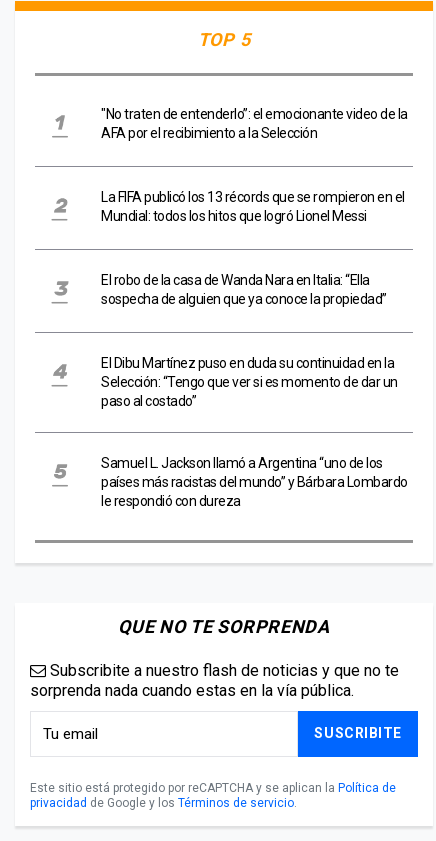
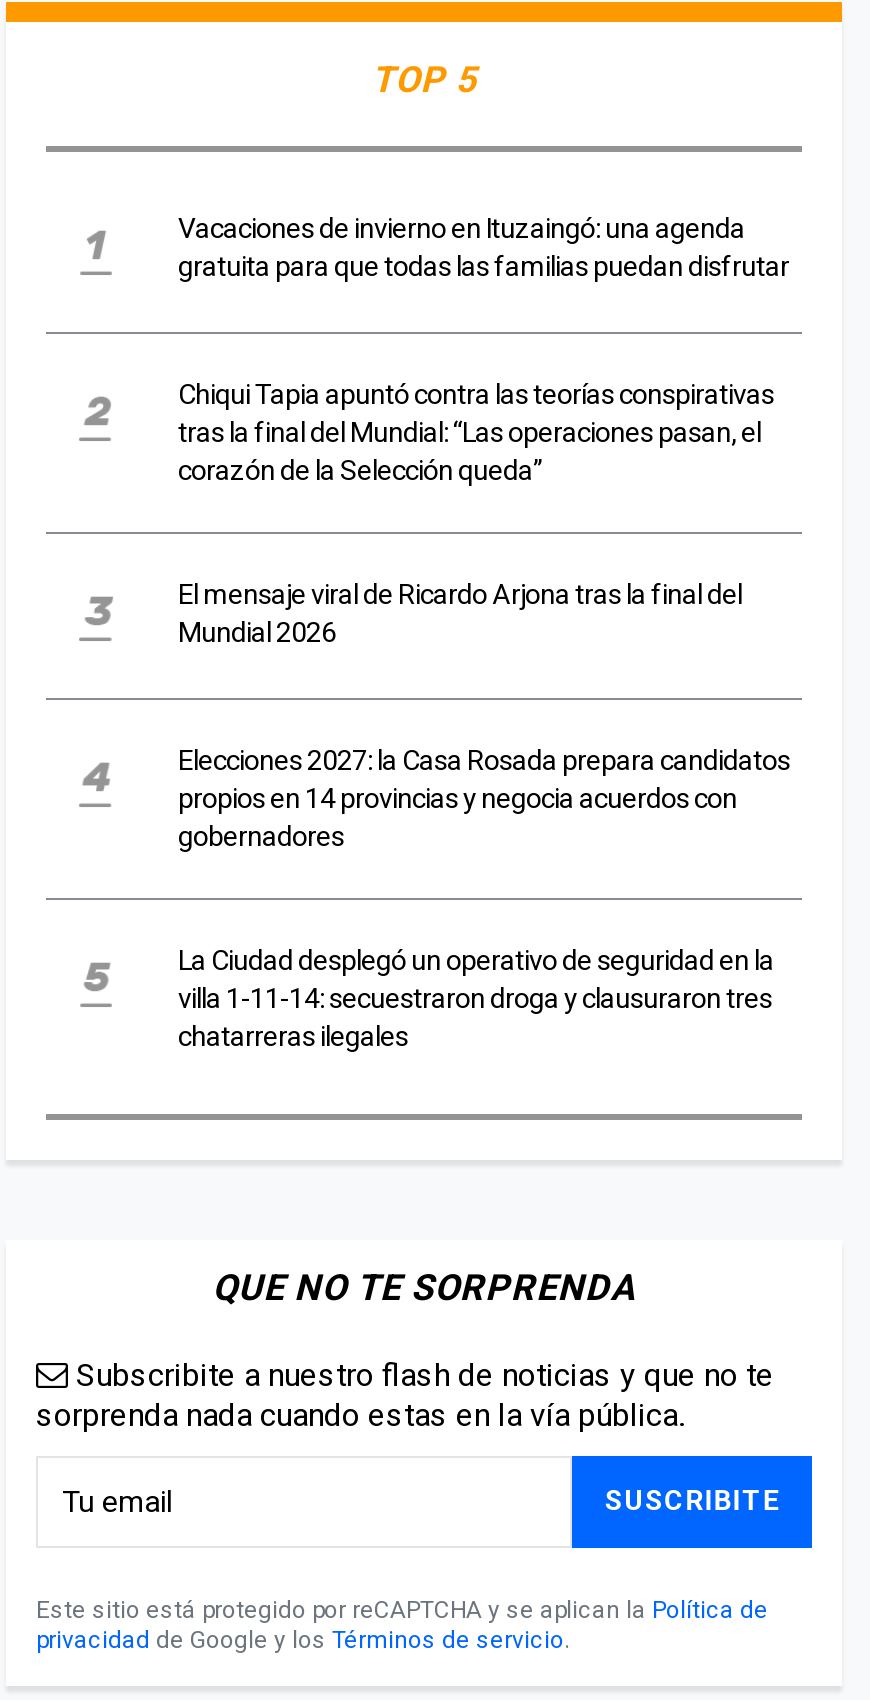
[101,106,407,141] "No traten de entenderlo”: el emocionante video de la | AFA por el recibimiento a la Selección -> [178,212,789,282] Vacaciones de invierno en Ituzaingó: una agenda | gratuita para que todas las familias puedan disfrutar
[101,189,404,224] La FIFA publicó los 13 récords que se rompieron en el | Mundial: todos los hitos que logró Lionel Messi -> [178,378,774,486] Chiqui Tapia apuntó contra las teorías conspirativas | tras la final del Mundial: “Las operaciones pasan, el | corazón de la Selección queda”
[101,272,386,307] El robo de la casa de Wanda Nara en Italia: “Ella | sospecha de alguien que ya conoce la propiedad” -> [178,578,742,648] El mensaje viral de Ricardo Arjona tras la final del | Mundial 2026
[101,355,397,409] El Dibu Martínez puso en duda su continuidad en la | Selección: “Tengo que ver si es momento de dar un | paso al costado” -> [178,744,790,852] Elecciones 2027: la Casa Rosada prepara candidatos | propios en 14 provincias y negocia acuerdos con | gobernadores
[101,455,407,509] Samuel L. Jackson llamó a Argentina “uno de los | países más racistas del mundo” y Bárbara Lombardo | le respondió con dureza -> [178,944,774,1052] La Ciudad desplegó un operativo de seguridad en la | villa 1-11-14: secuestraron droga y clausuraron tres | chatarreras ilegales

